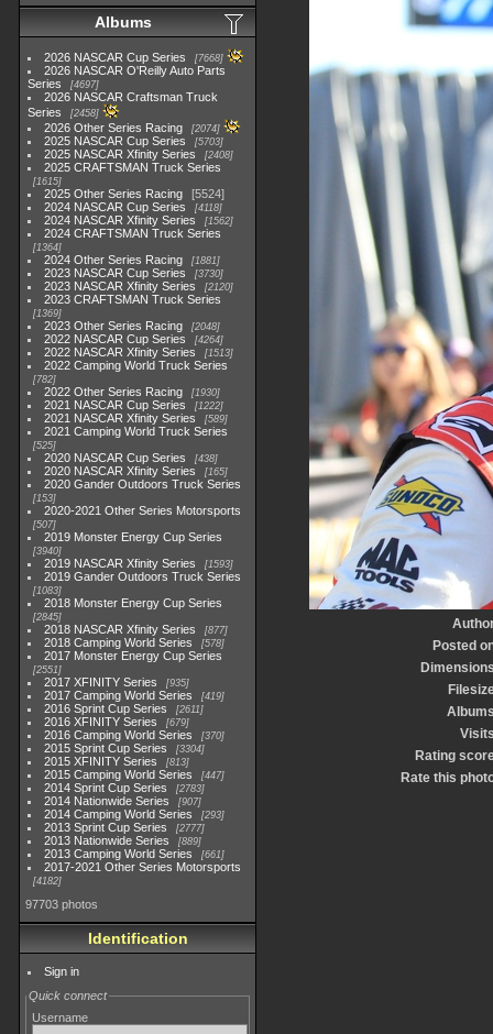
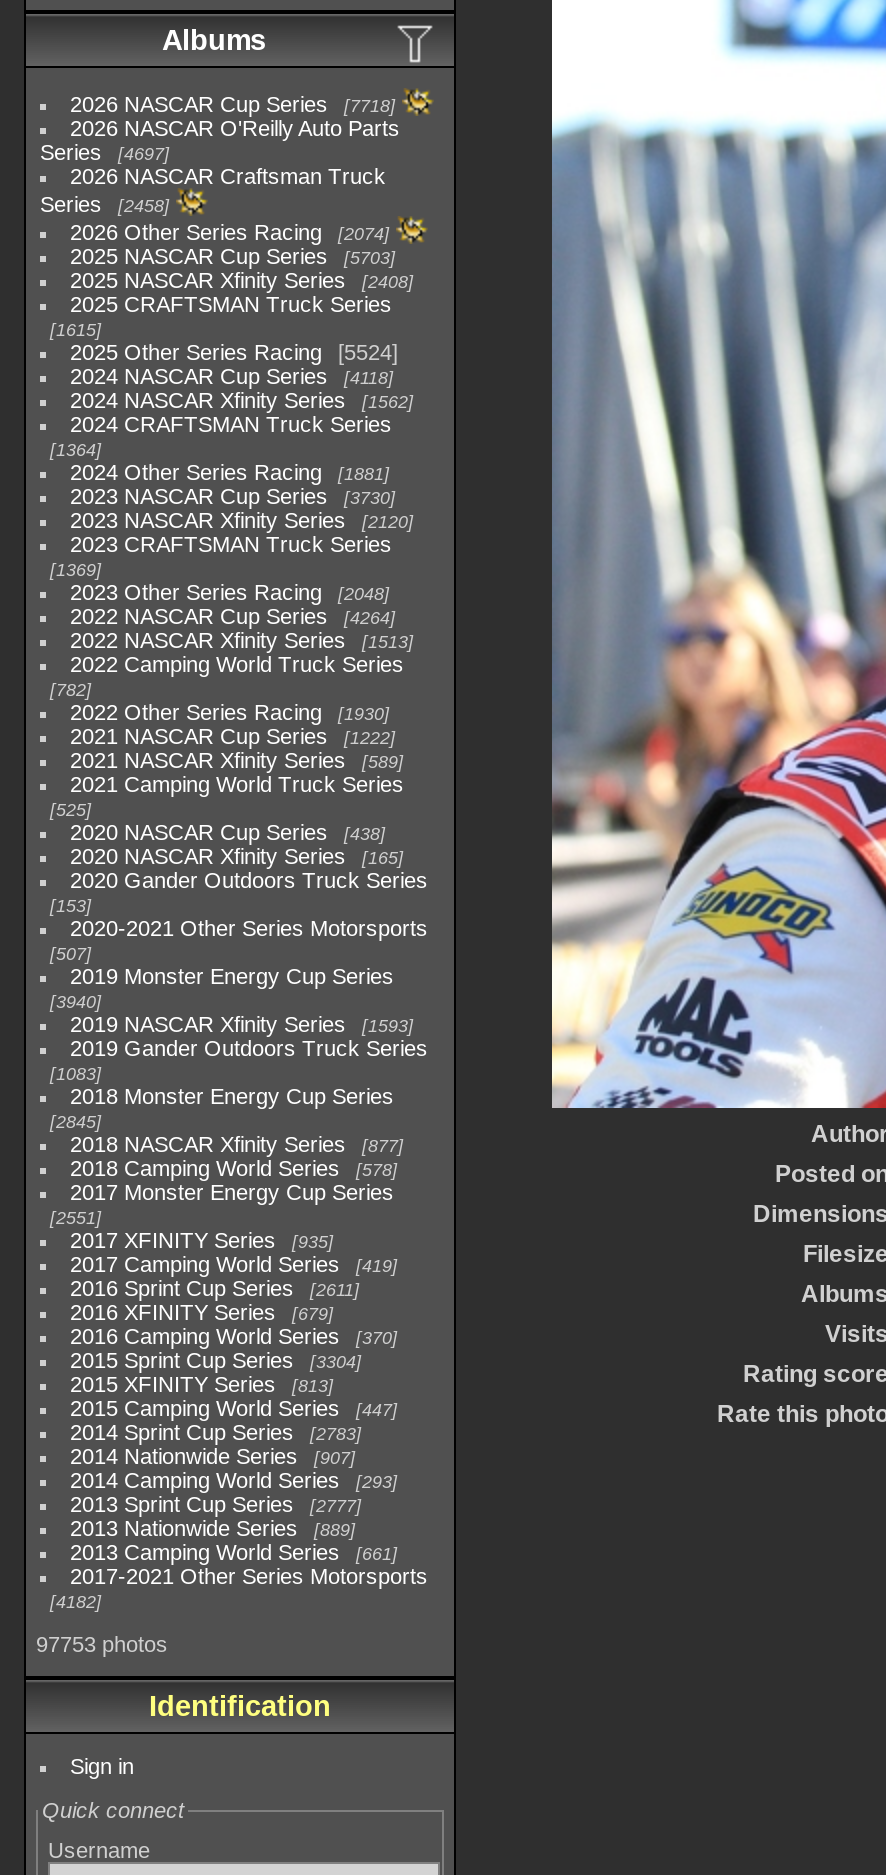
[44,51,220,64] 2026 NASCAR Cup Series 7668 -> [70,92,390,116] 2026 NASCAR Cup Series 7718
[25,898,98,911] 97703 photos -> [36,1632,168,1656] 97753 photos

